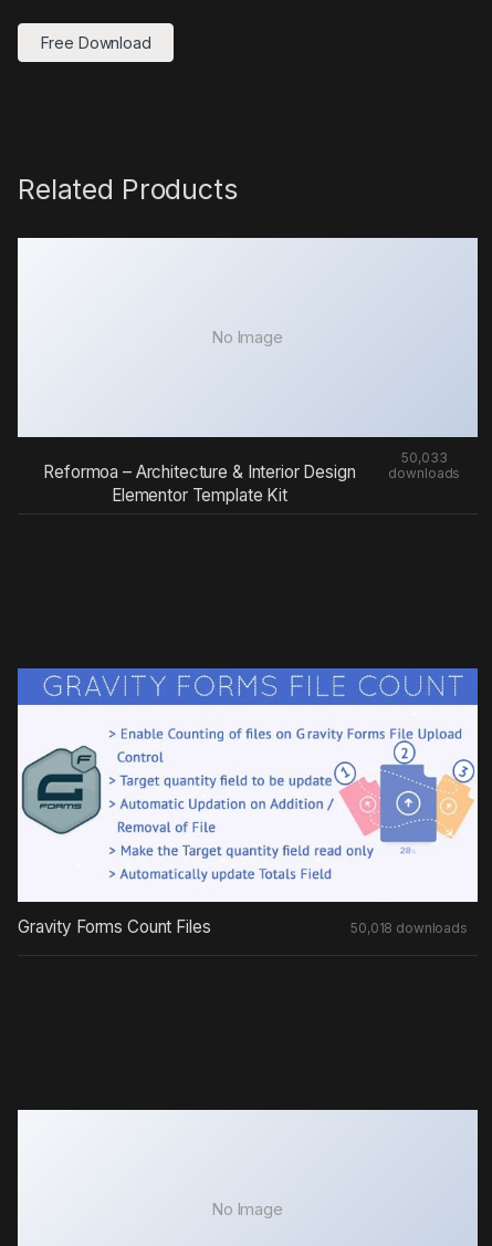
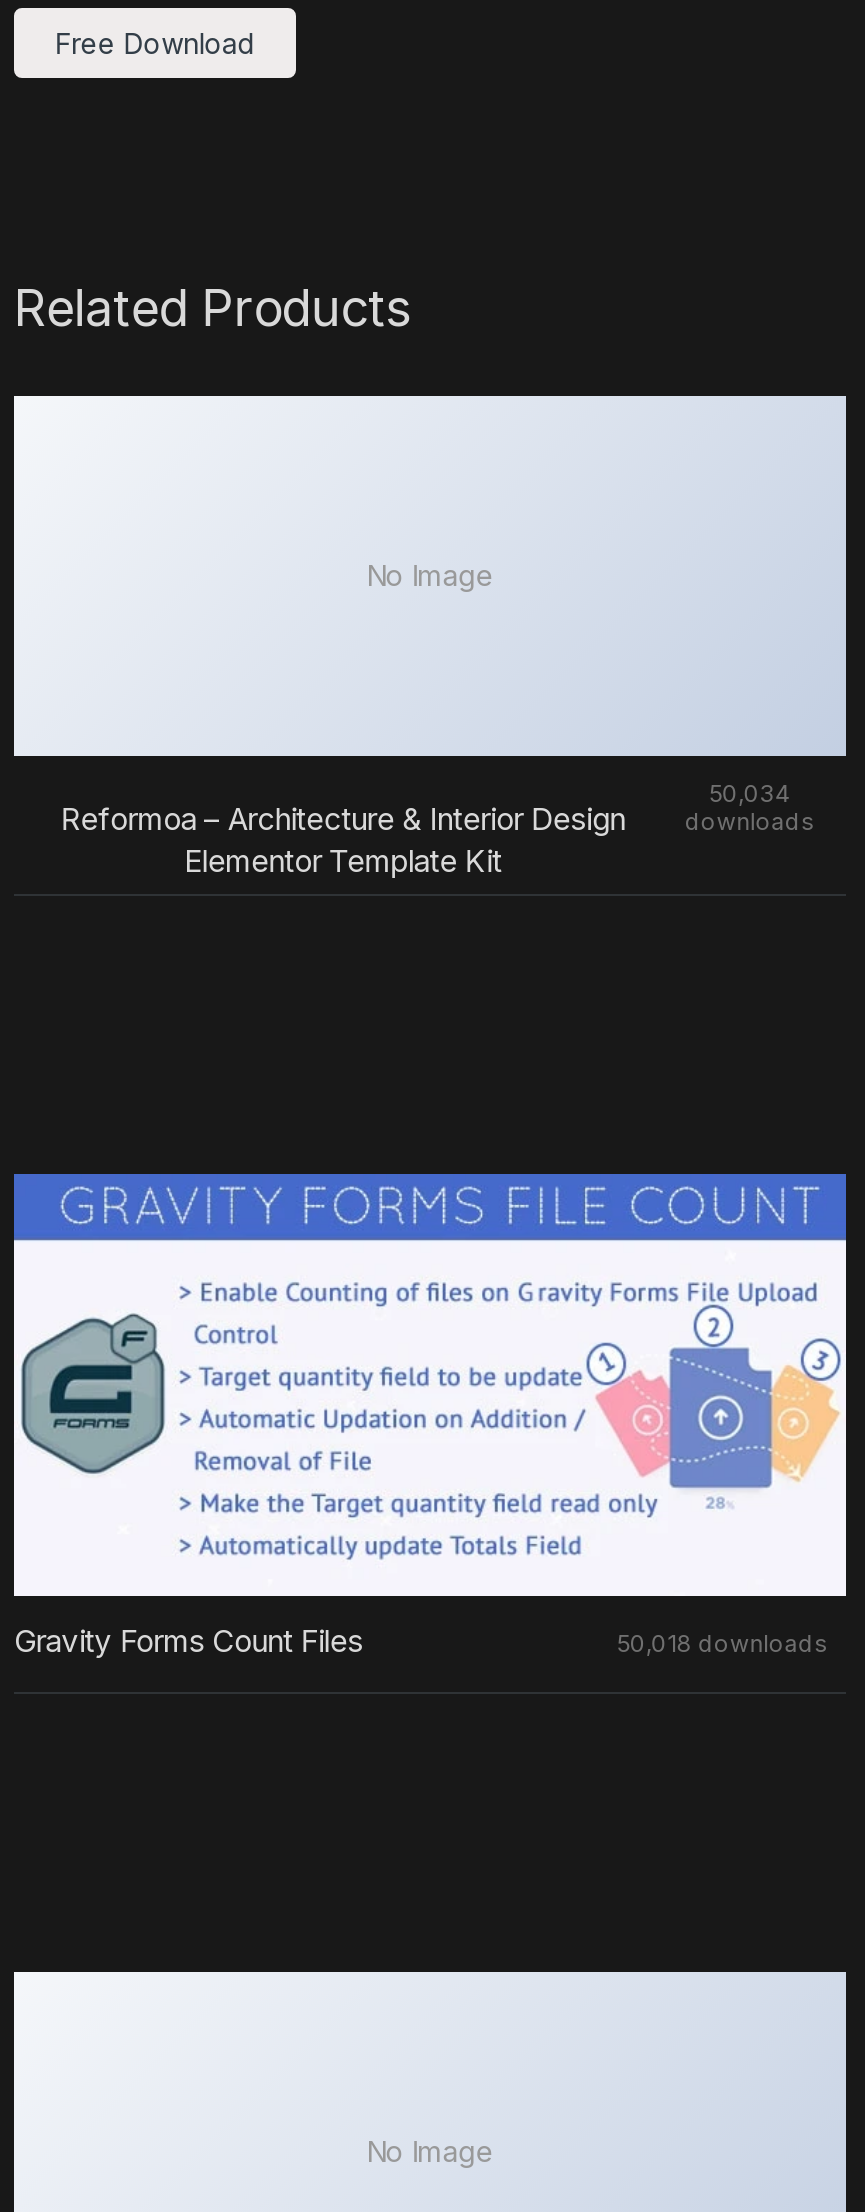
[402,449,447,466] 50,033 -> [709,778,791,808] 50,034

